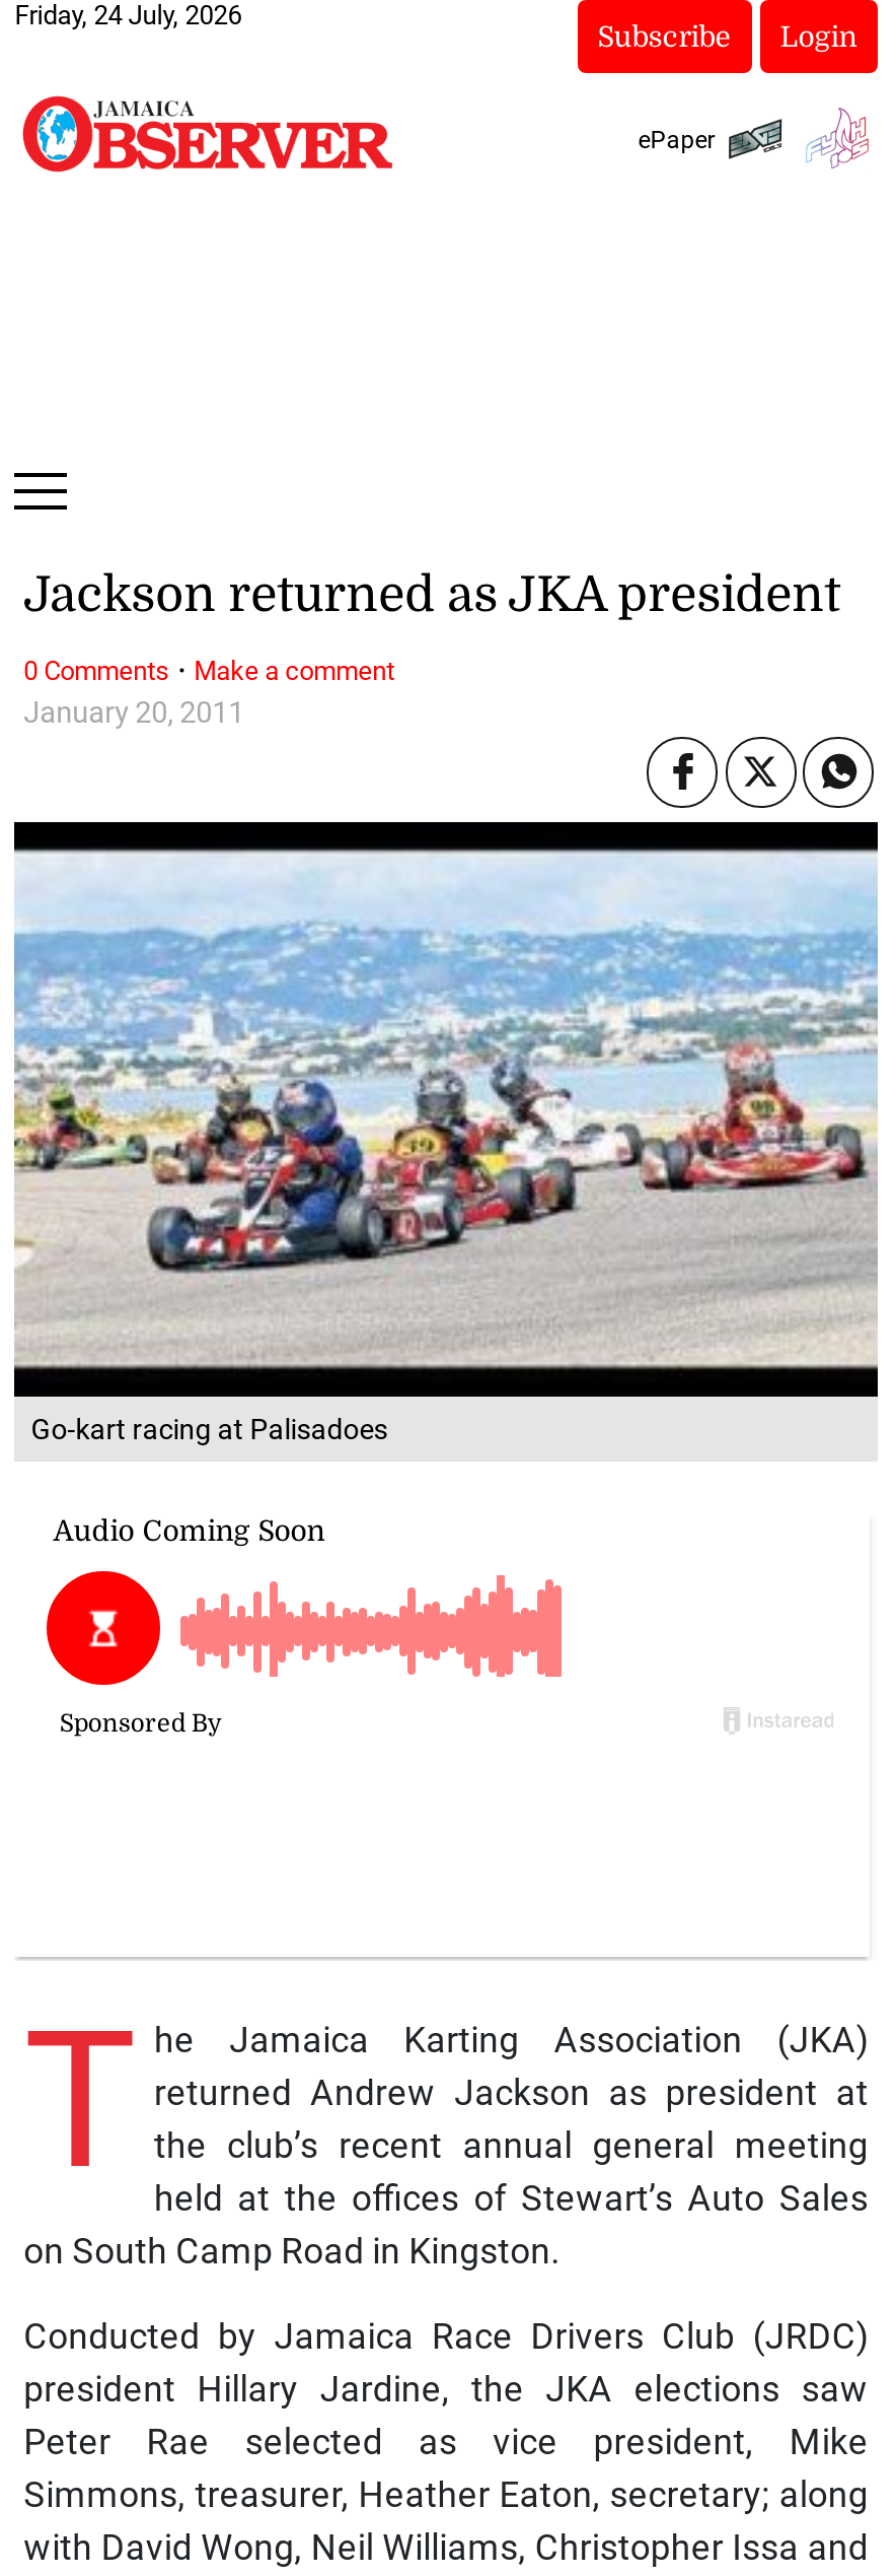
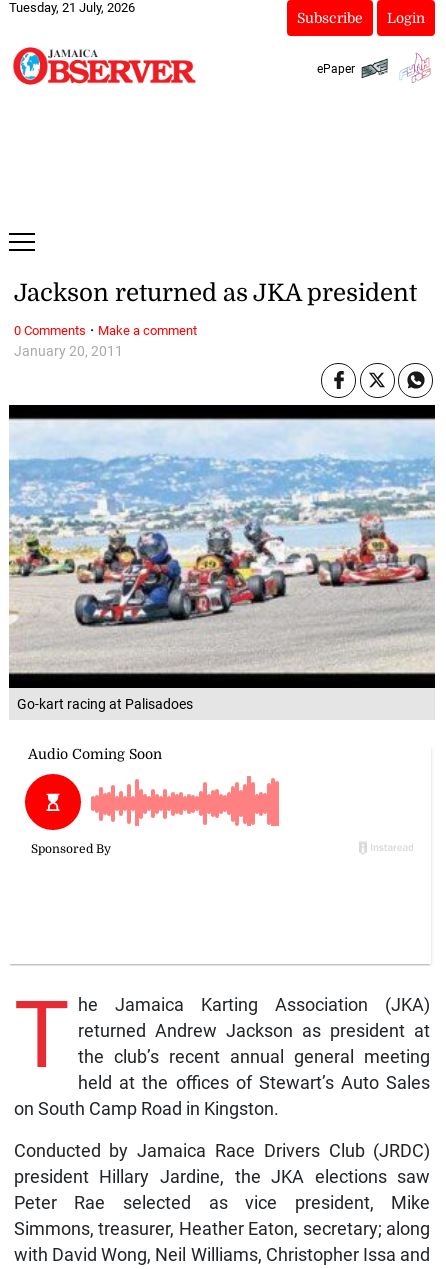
[15,0,242,30] Friday, 24 July, 2026 -> [9,0,135,15] Tuesday, 21 July, 2026

